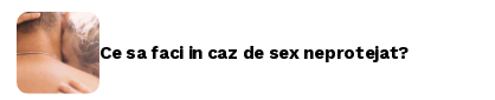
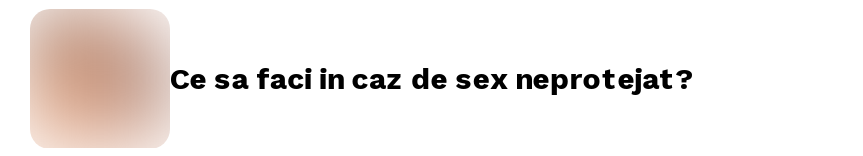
[15,11,108,94] [image] -> [14,9,170,147] [image]

